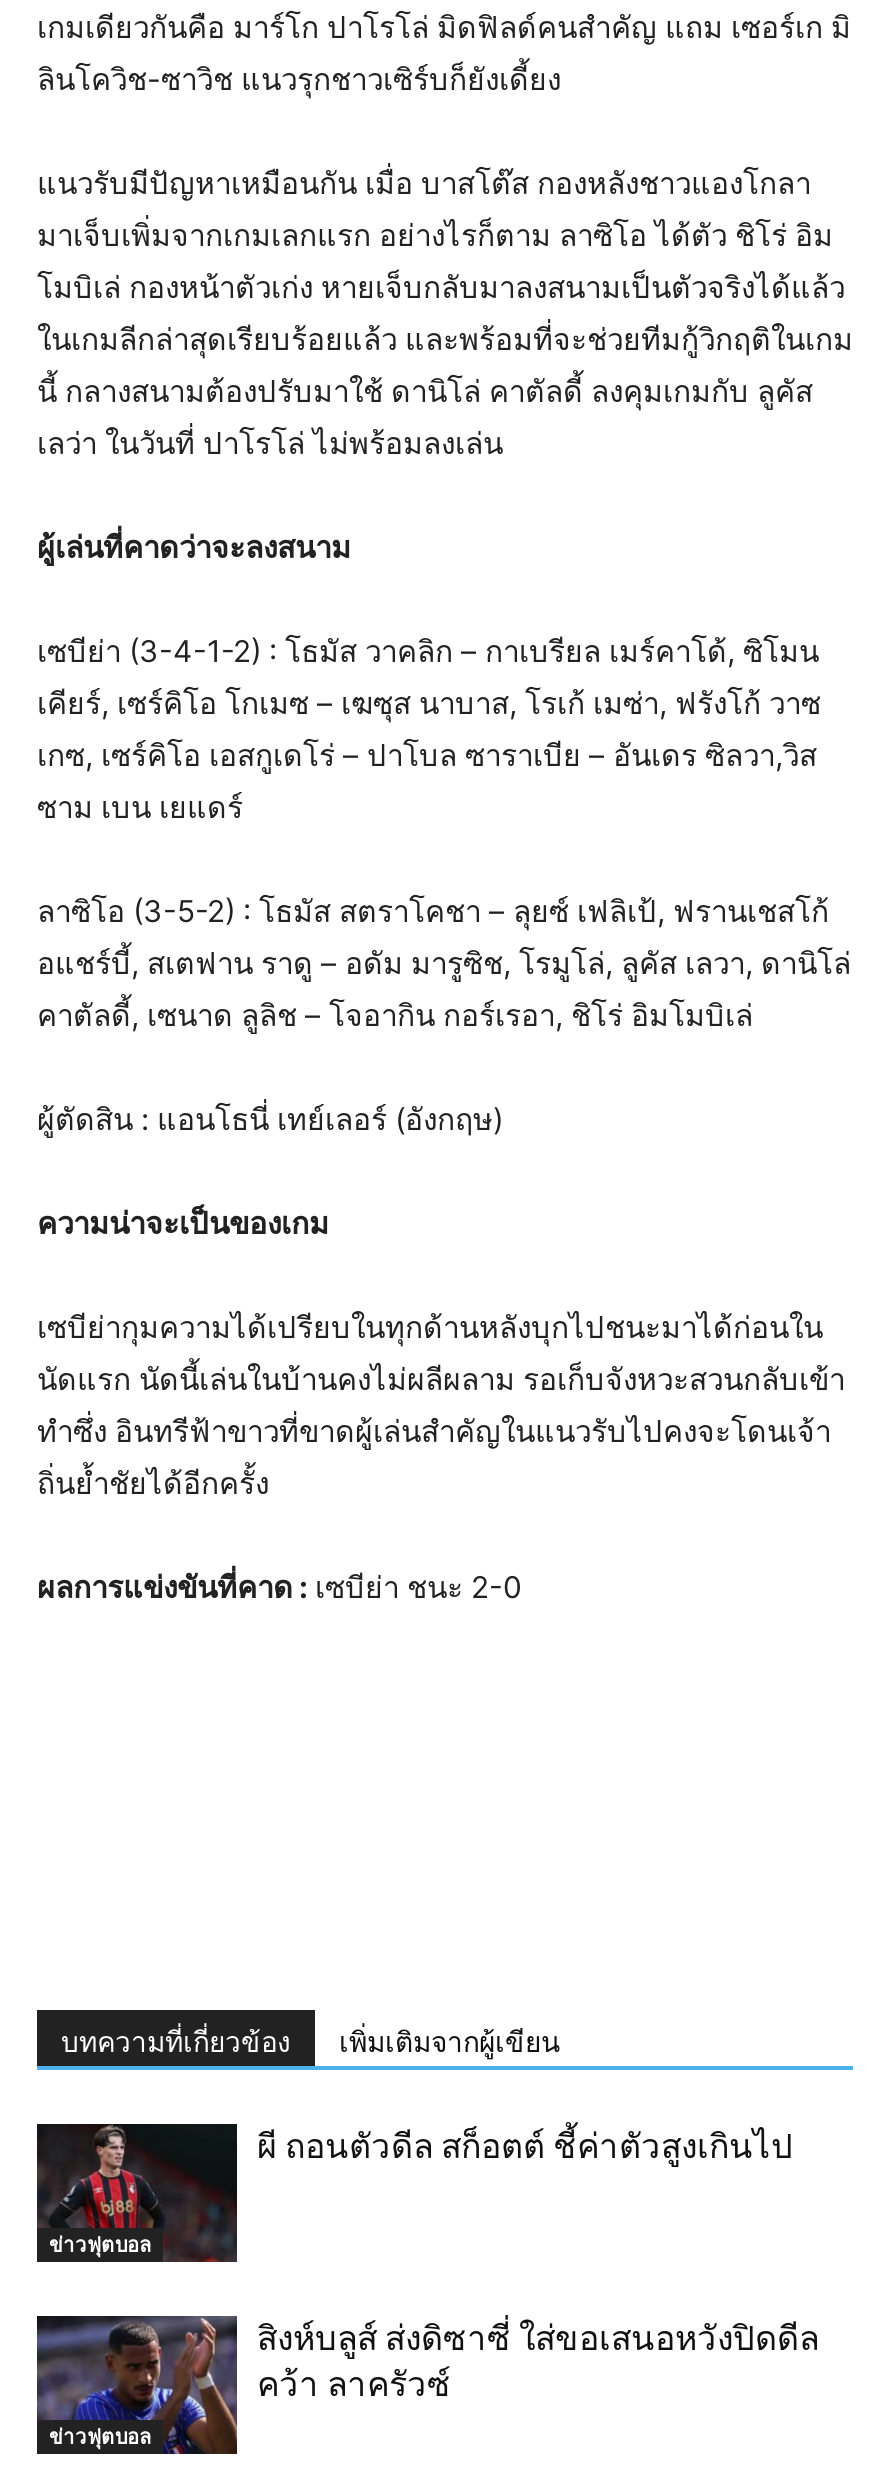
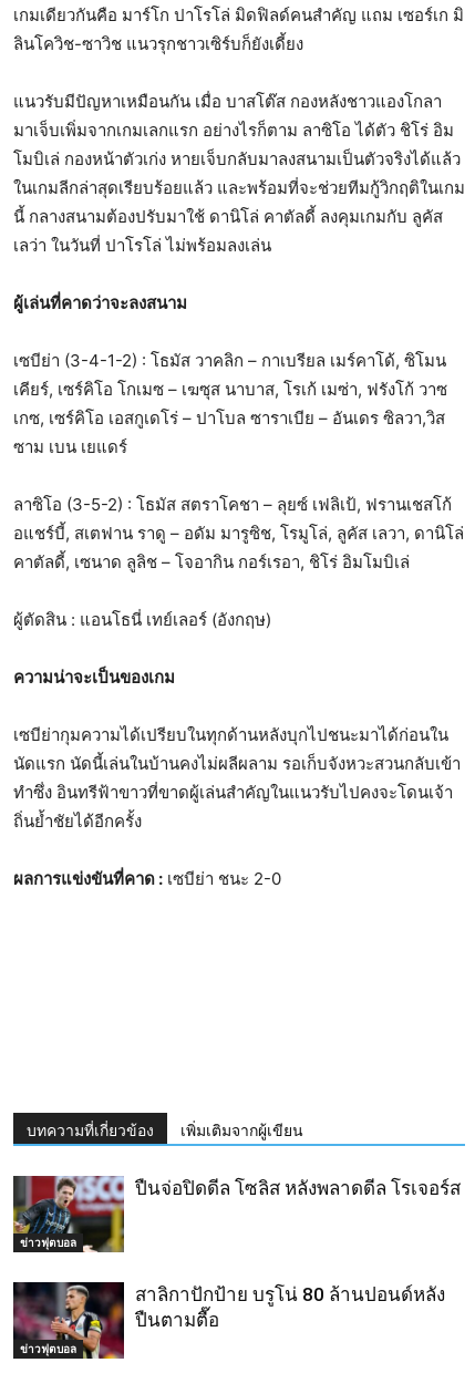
[35,2122,793,2264] [image] | ผี ถอนตัวดีล สก็อตต์ ชี้ค่าตัวสูงเกินไป -> [12,1175,461,1253] [image] | ปืนจ่อปิดดีล โซลิส หลังพลาดดีล โรเจอร์ส
[37,2314,819,2456] [image] | สิงห์บลูส์ ส่งดิซาซี่ ใส่ขอเสนอหวังปิดดีล | คว้า ลาครัวซ์ -> [13,1281,445,1360] [image] | สาลิกาปักป้าย บรูโน่ 80 ล้านปอนด์หลัง | ปืนตามตื๊อ

